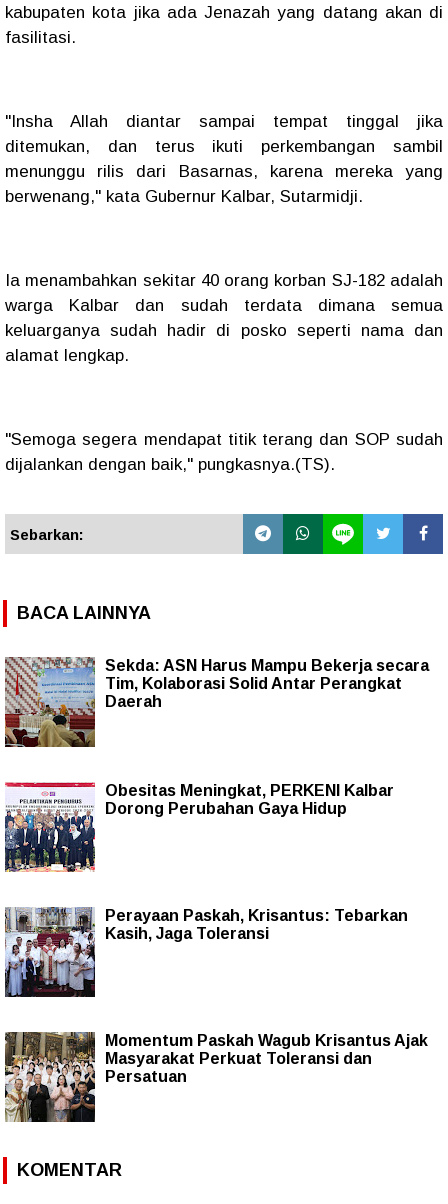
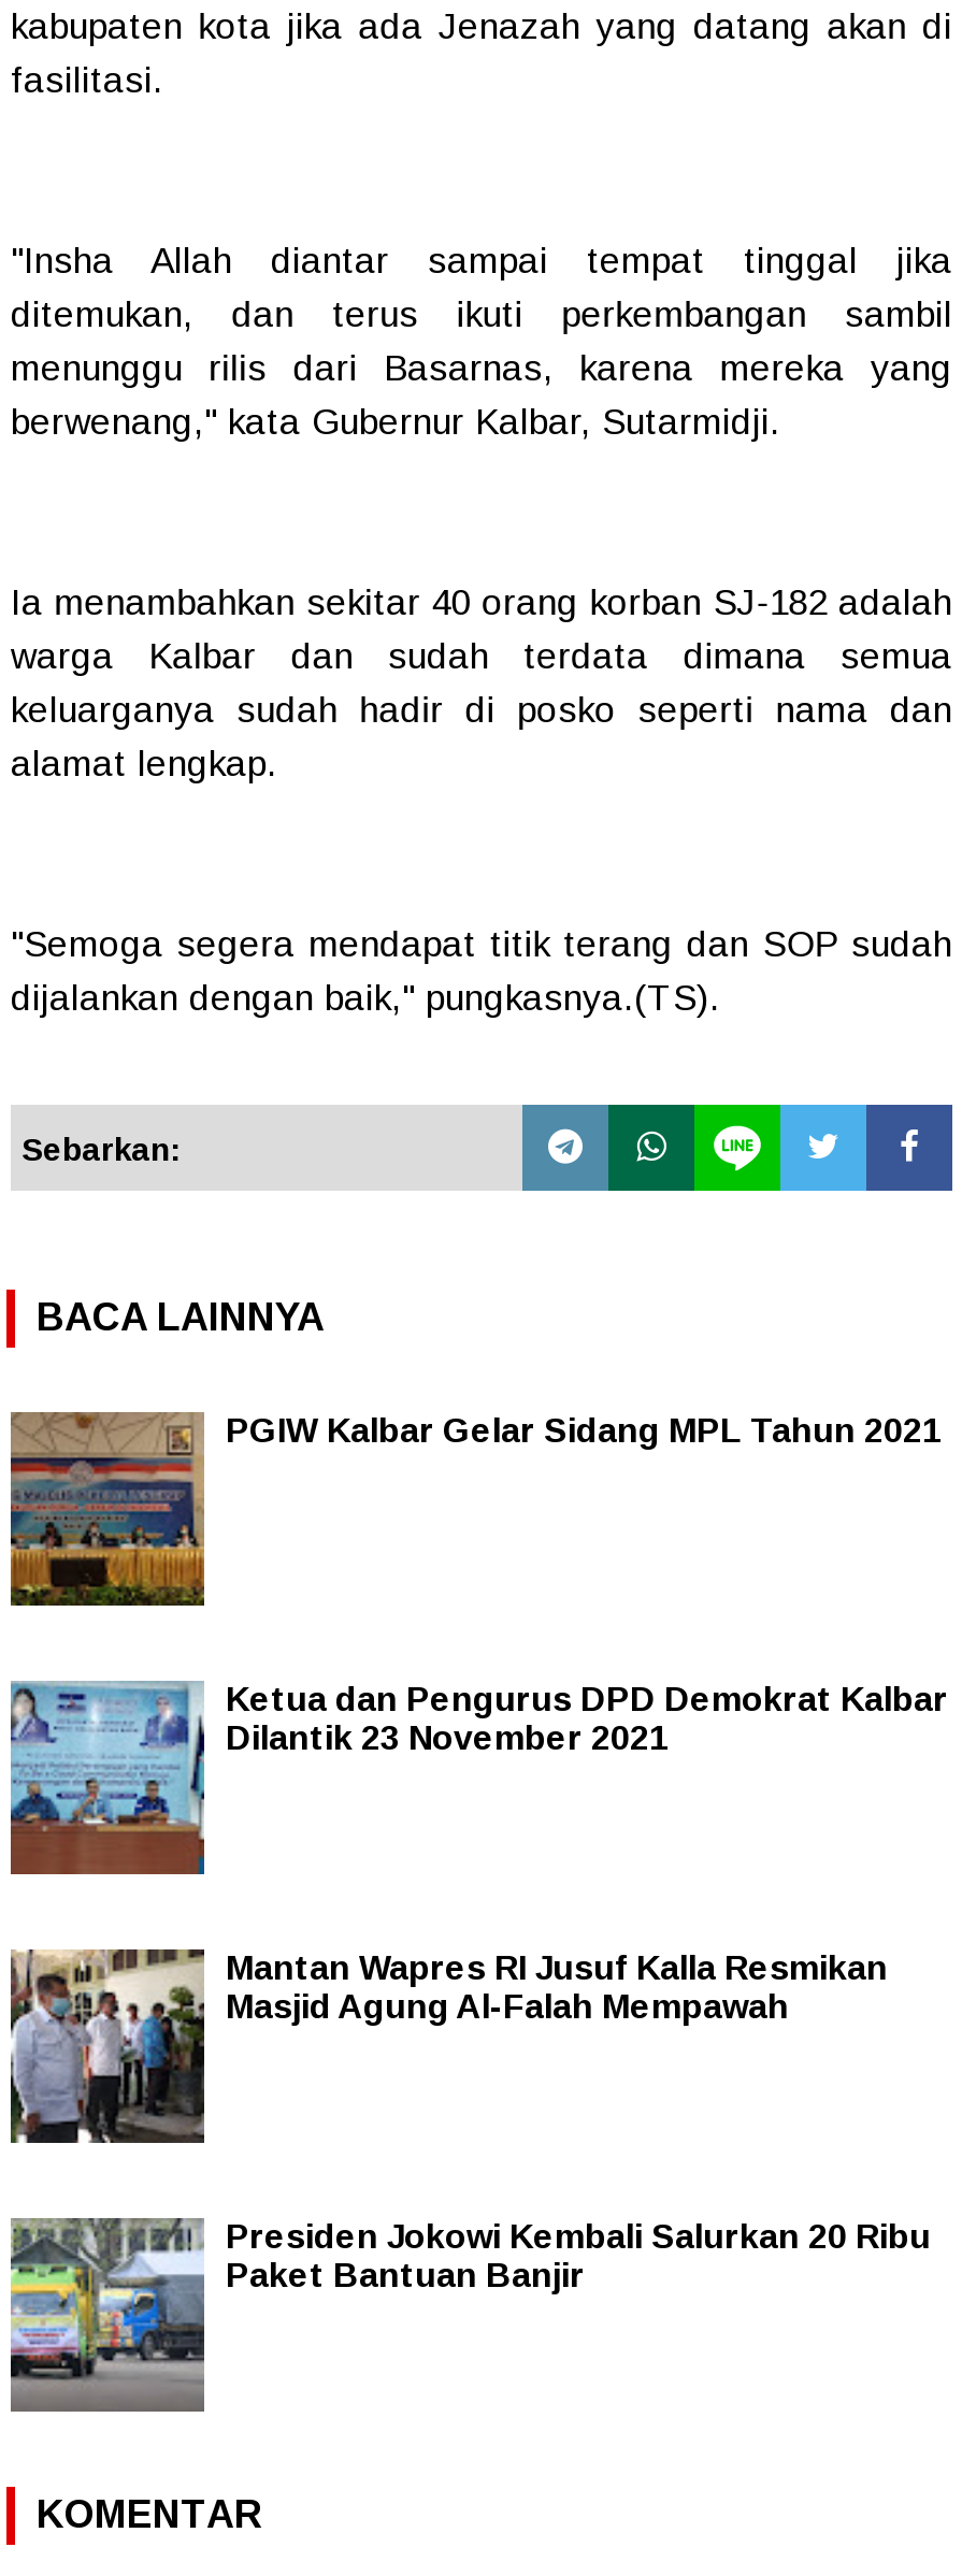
[4,657,429,748] [image] | Sekda: ASN Harus Mampu Bekerja secara | Tim, Kolaborasi Solid Antar Perangkat | Daerah -> [9,1412,942,1608] [image] | PGIW Kalbar Gelar Sidang MPL Tahun 2021
[4,782,394,873] [image] | Obesitas Meningkat, PERKENI Kalbar | Dorong Perubahan Gaya Hidup -> [9,1681,948,1876] [image] | Ketua dan Pengurus DPD Demokrat Kalbar | Dilantik 23 November 2021
[4,906,408,998] [image] | Perayaan Paskah, Krisantus: Tebarkan | Kasih, Jaga Toleransi -> [9,1947,888,2145] [image] | Mantan Wapres RI Jusuf Kalla Resmikan | Masjid Agung Al-Falah Mempawah
[4,1032,428,1123] [image] | Momentum Paskah Wagub Krisantus Ajak | Masyarakat Perkuat Toleransi dan | Persatuan -> [9,2218,931,2414] [image] | Presiden Jokowi Kembali Salurkan 20 Ribu | Paket Bantuan Banjir

